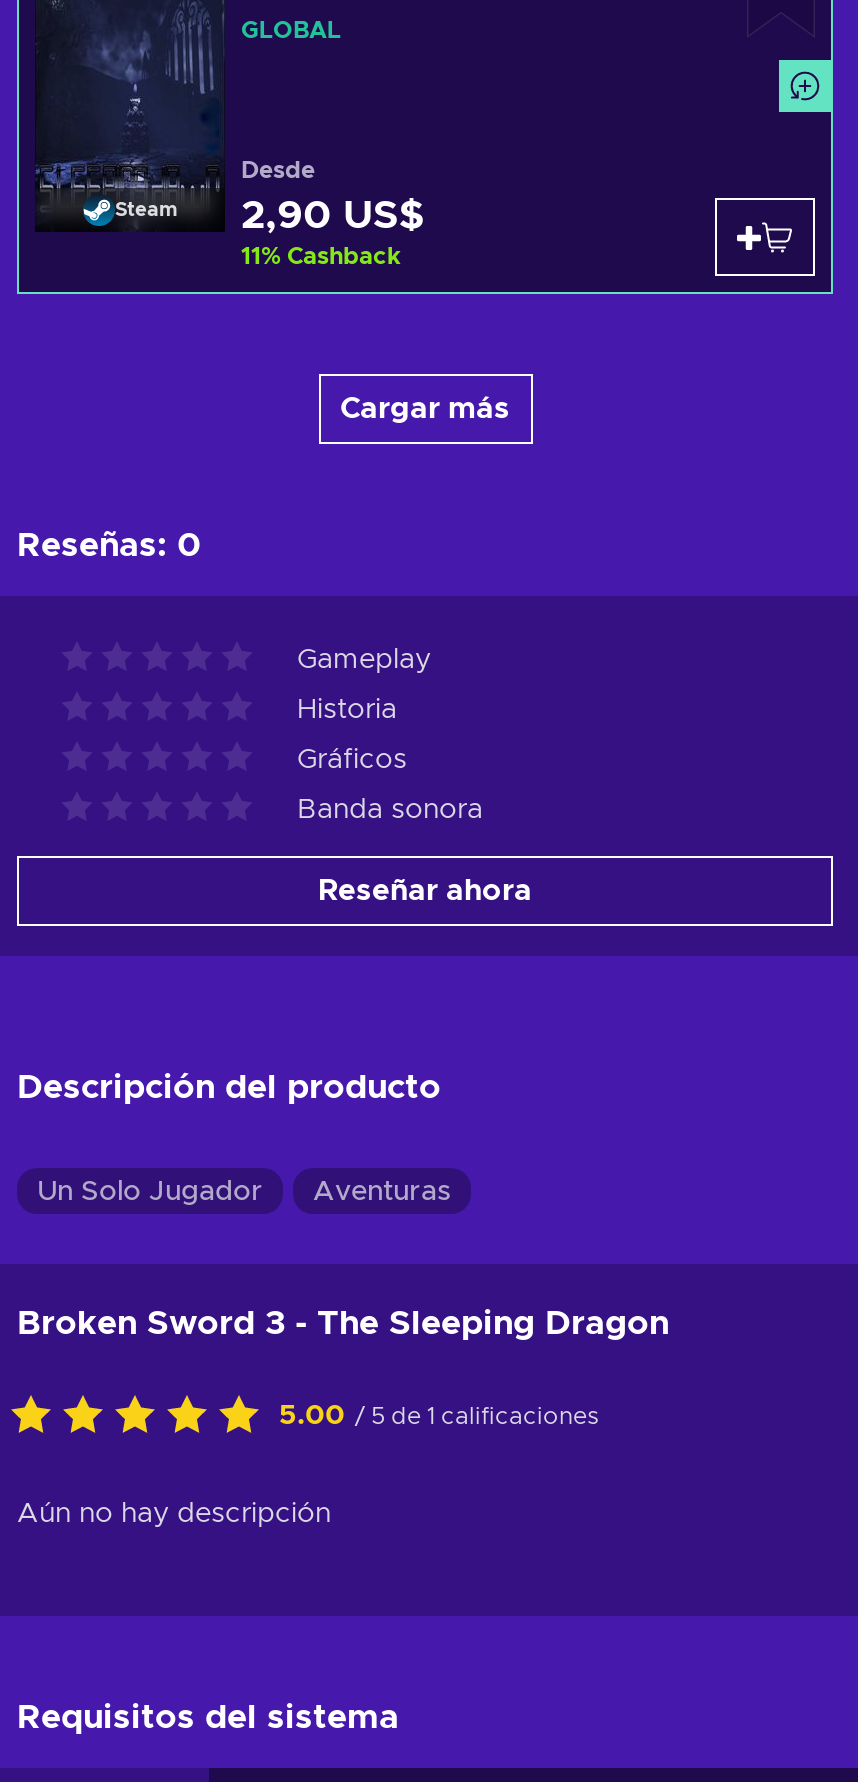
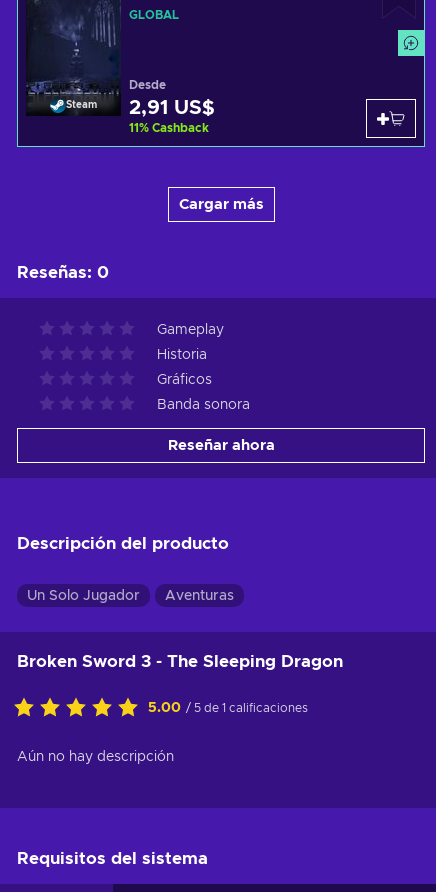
[241,195,425,235] 2,90 US$ -> [129,98,215,118] 2,91 US$

